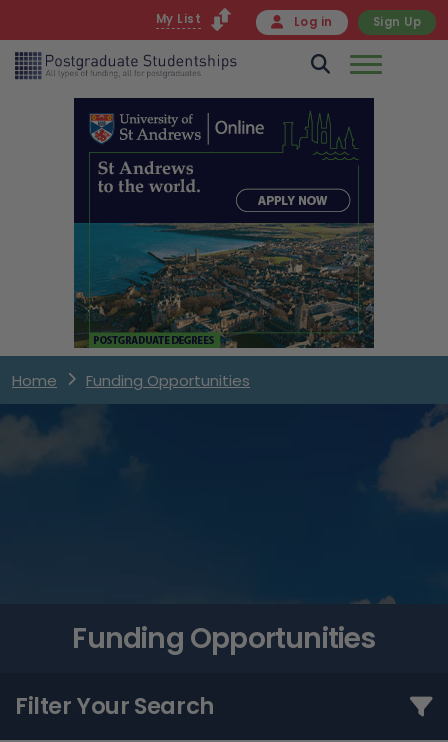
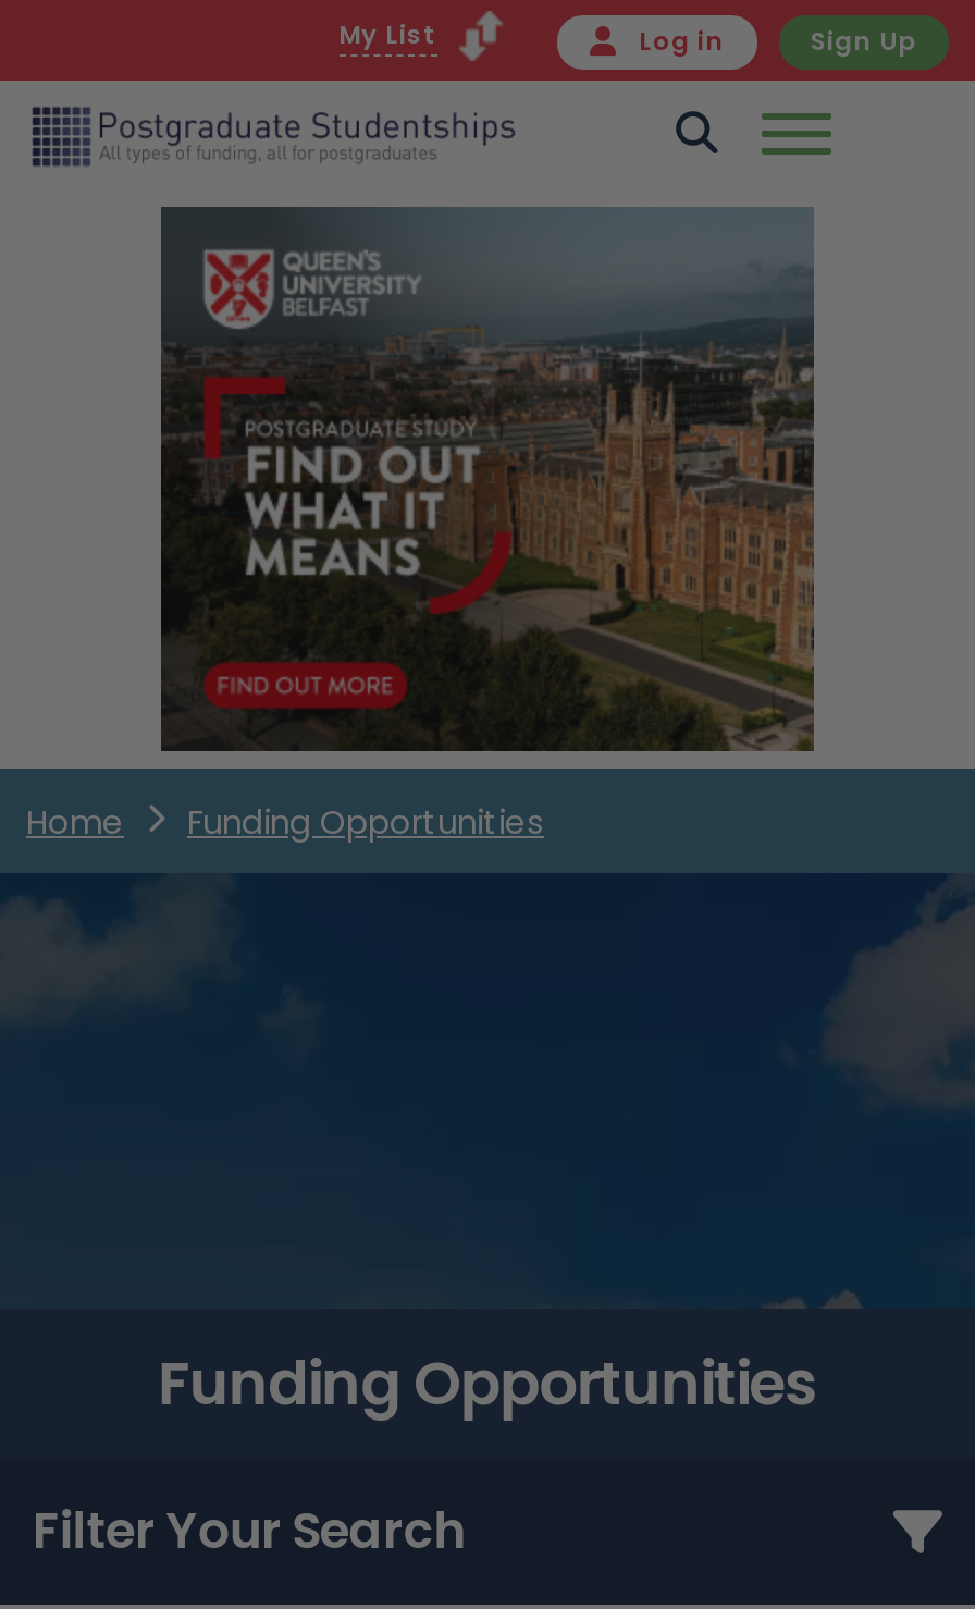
[73,97,375,349] [image] -> [159,205,816,753] [image]

